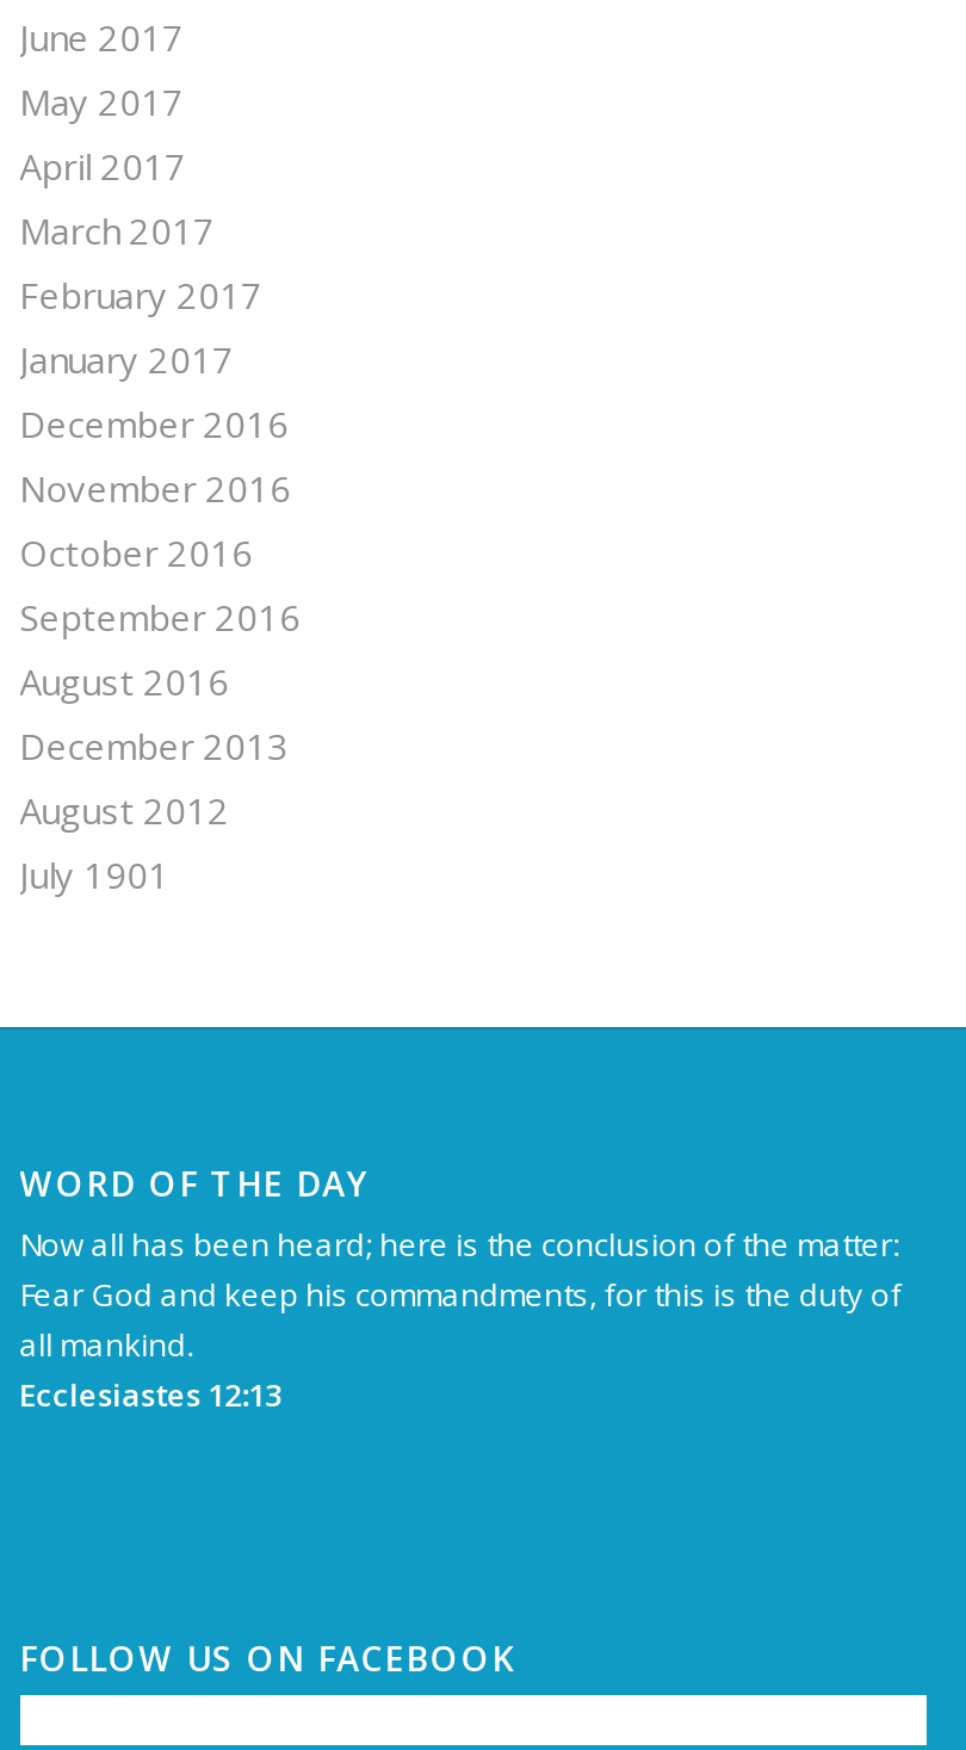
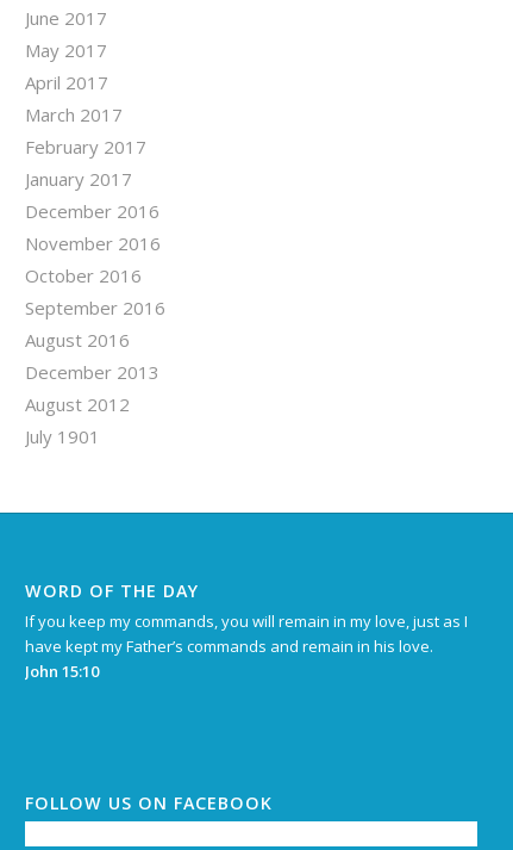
[19,1222,902,1416] Now all has been heard; here is the conclusion of the matter: | Fear God and keep his commandments, for this is the duty of | all mankind. | Ecclesiastes 12:13 -> [25,611,467,682] If you keep my commands, you will remain in my love, just as I | have kept my Father’s commands and remain in his love. | John 15:10

